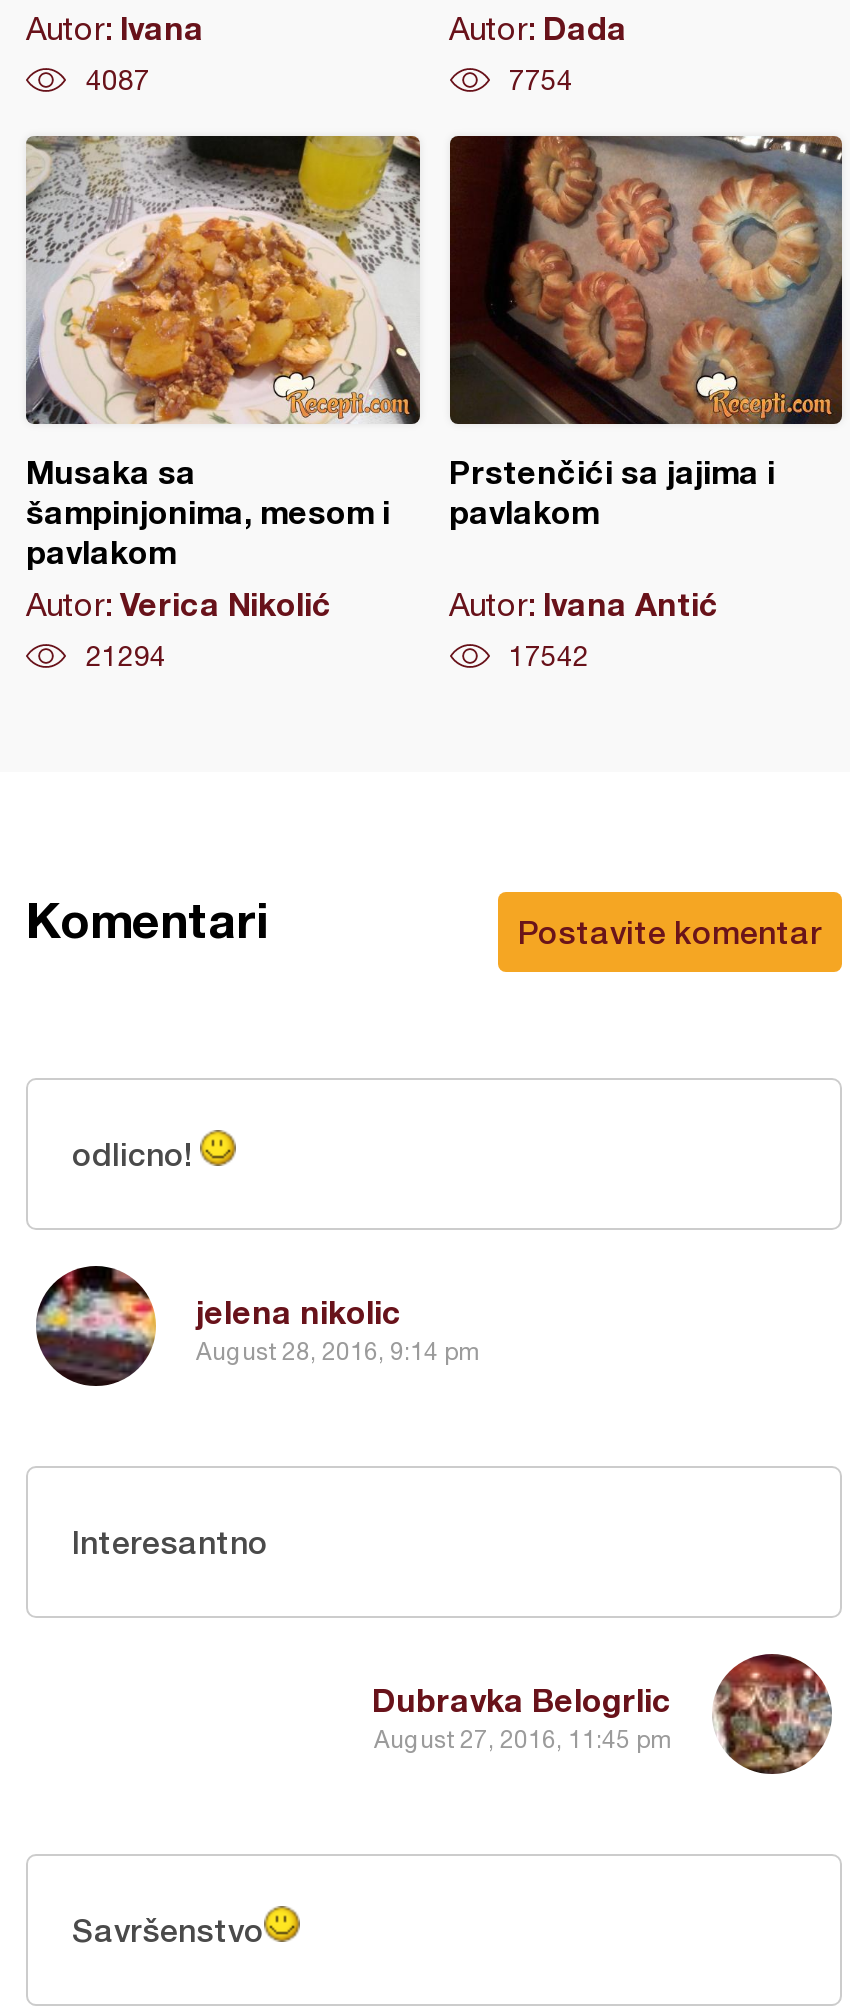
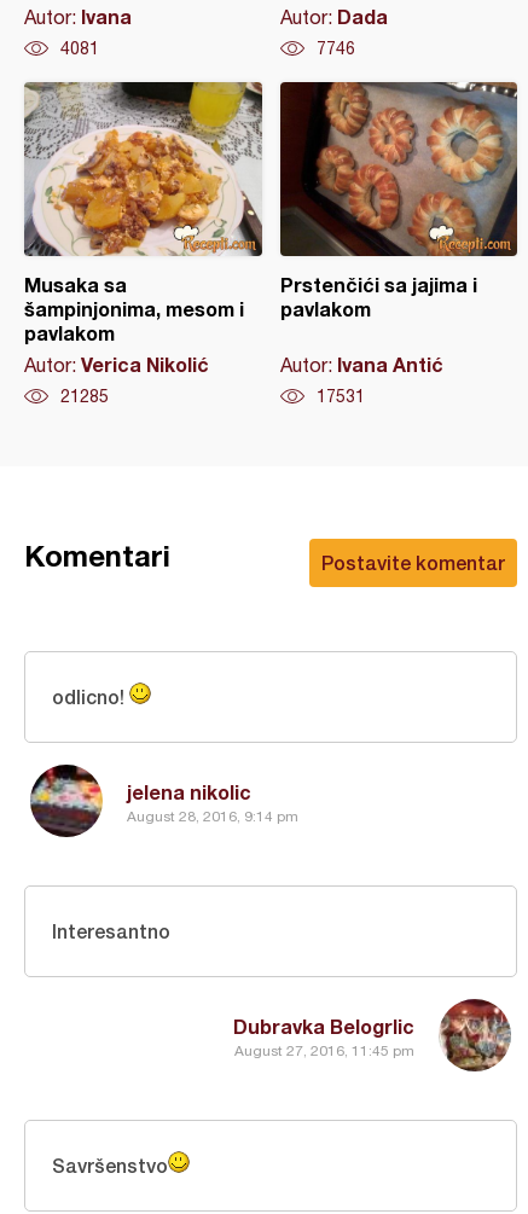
[86,64,150,96] 4087 -> [60,39,99,58] 4081
[509,64,573,96] 7754 -> [316,39,355,58] 7746
[86,640,166,672] 21294 -> [60,387,109,406] 21285
[509,640,589,672] 17542 -> [316,387,364,406] 17531

